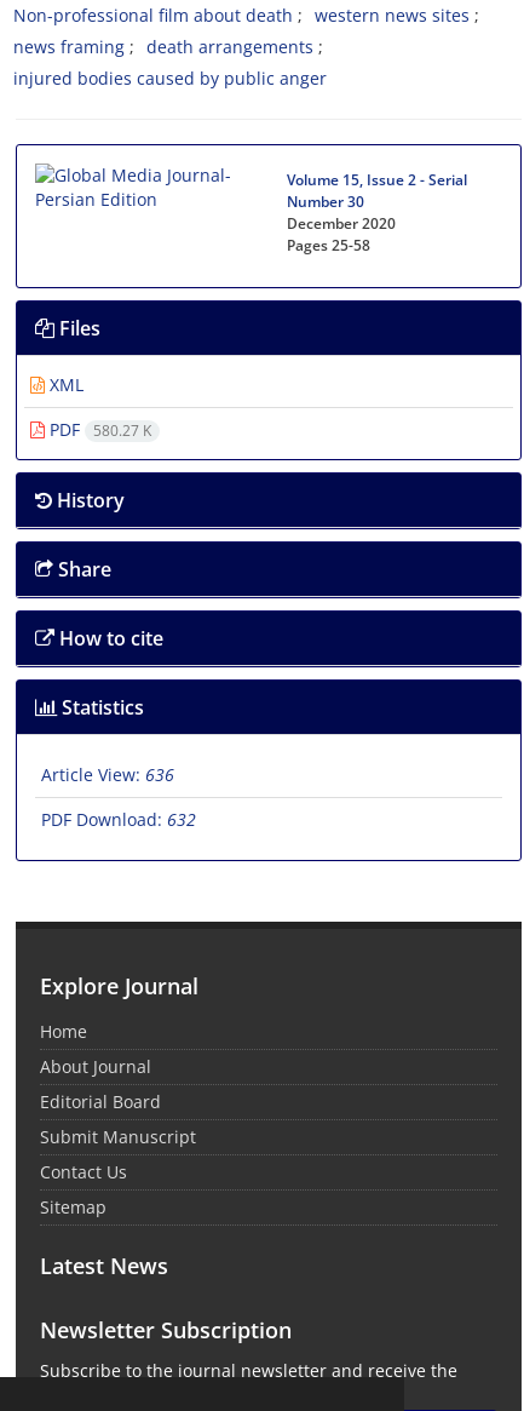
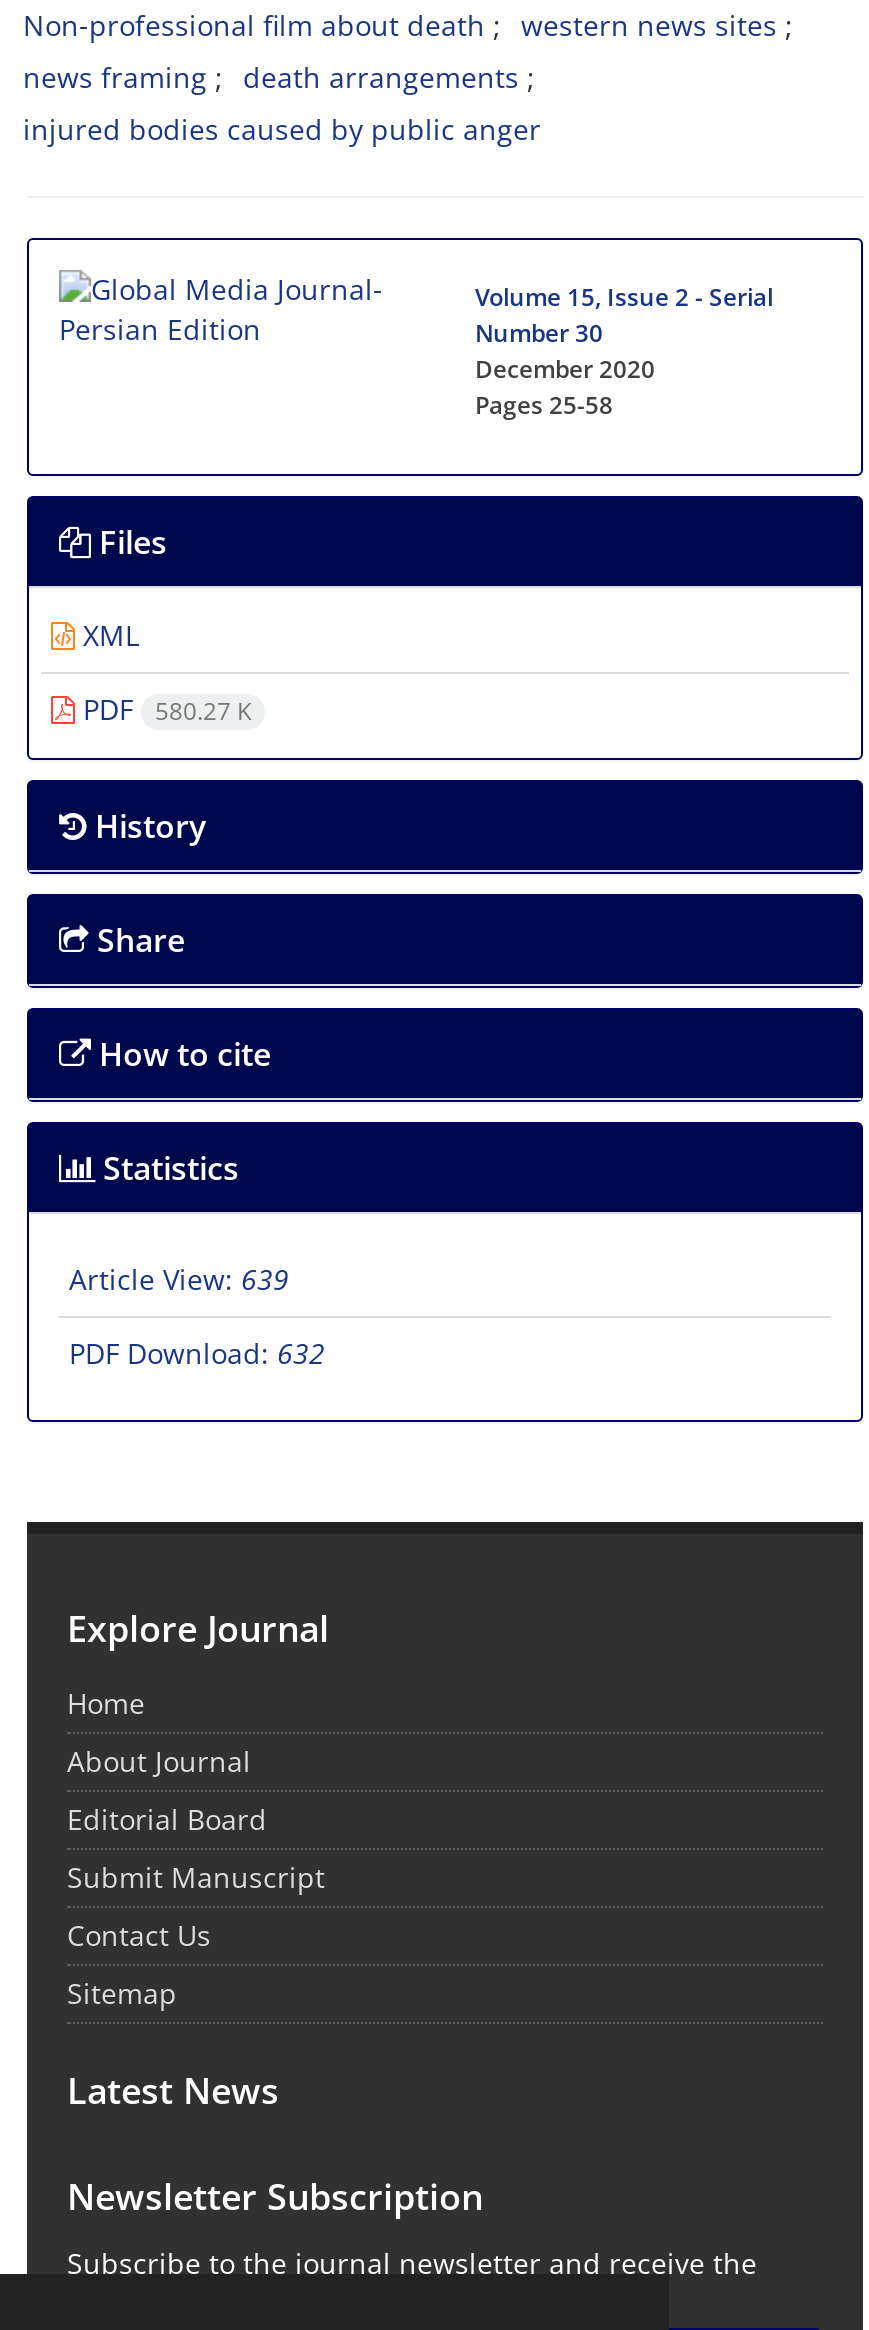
[41,763,174,786] Article View: 636 -> [69,1260,289,1298] Article View: 639

